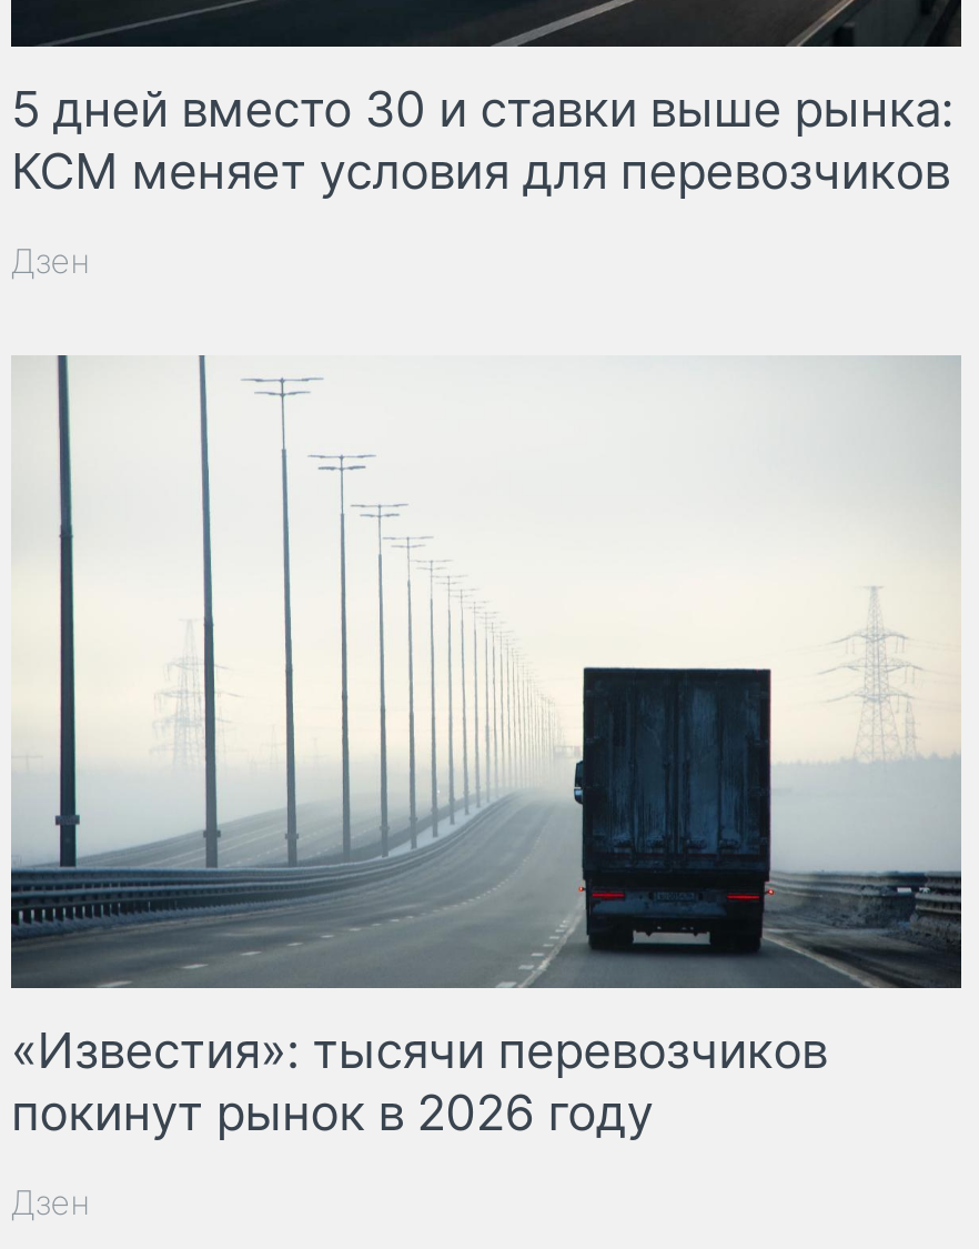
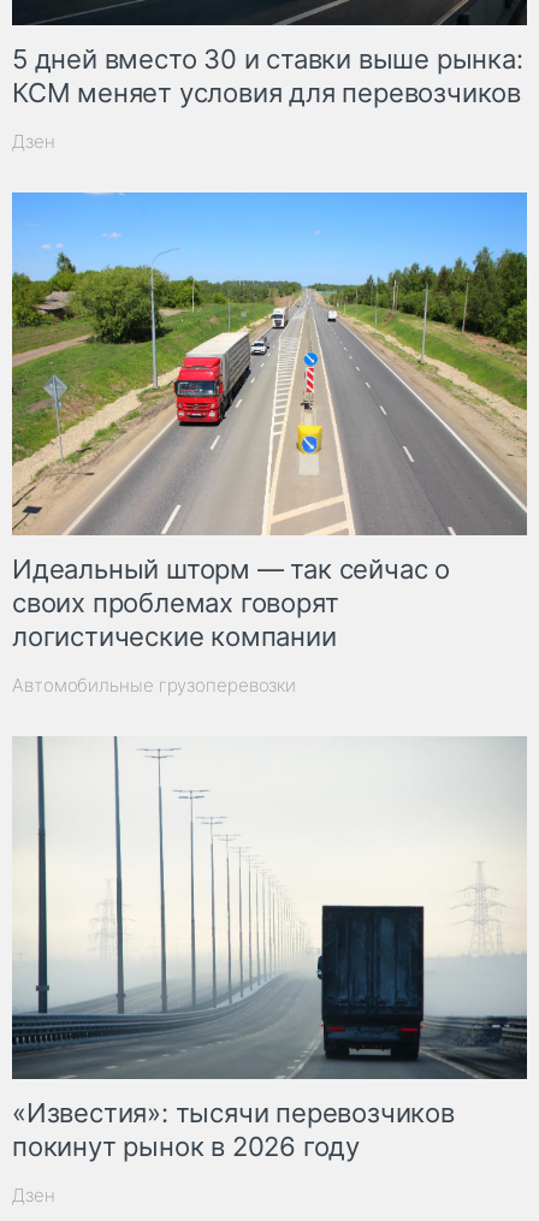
none -> [11,191,528,697] [image] | Идеальный шторм — так сейчас о | своих проблемах говорят | логистические компании | Автомобильные грузоперевозки

